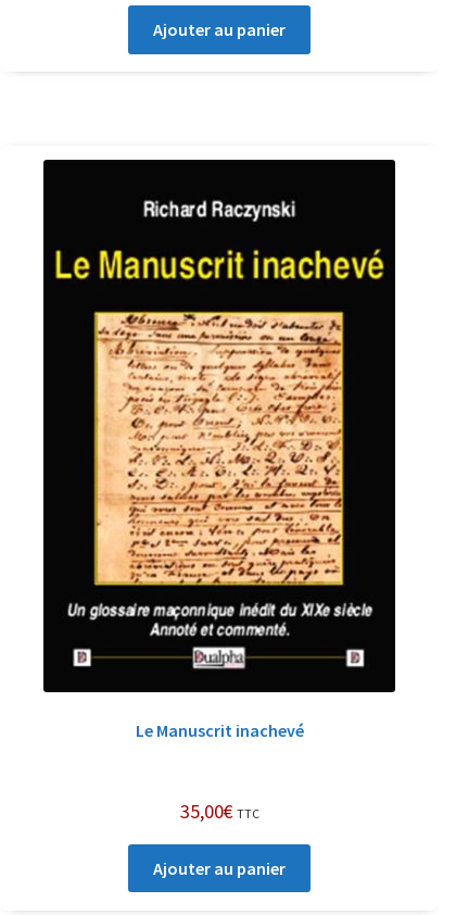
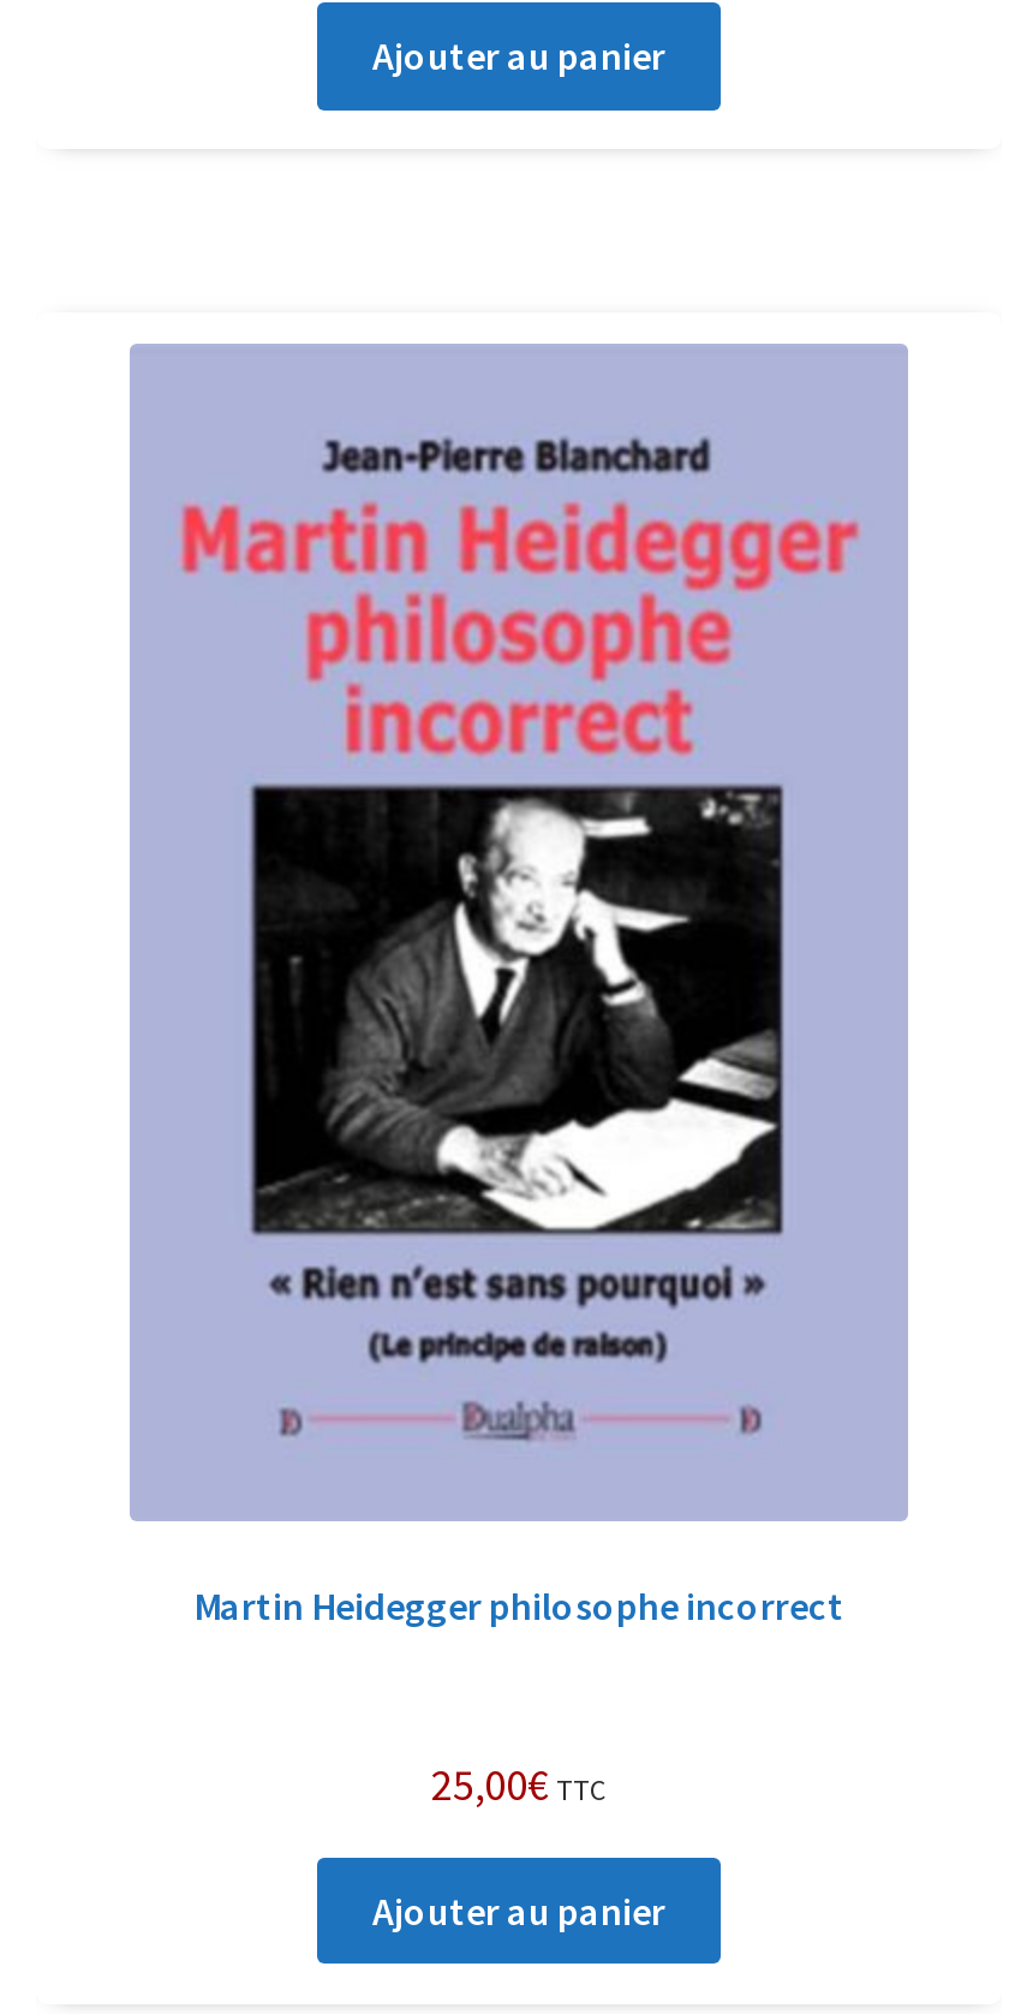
[42,159,396,741] [image] | Le Manuscrit inachevé -> [130,344,908,1630] [image] | Martin Heidegger philosophe incorrect
[180,798,259,823] 35,00€ TTC -> [431,1756,607,1811] 25,00€ TTC

